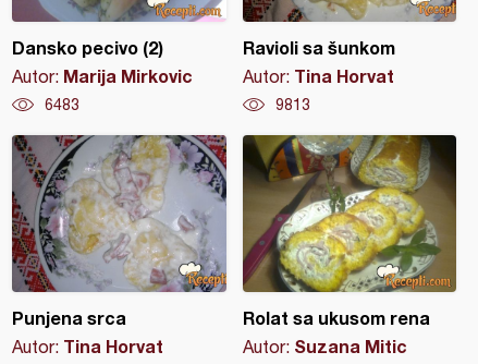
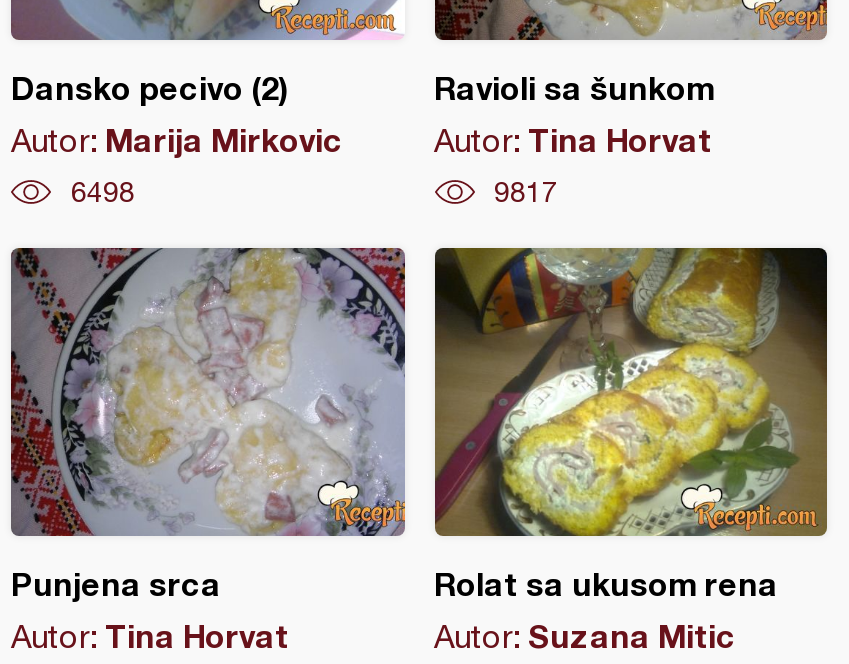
[45,96,79,113] 6483 -> [71,176,135,208] 6498
[275,96,310,113] 9813 -> [494,176,558,208] 9817

